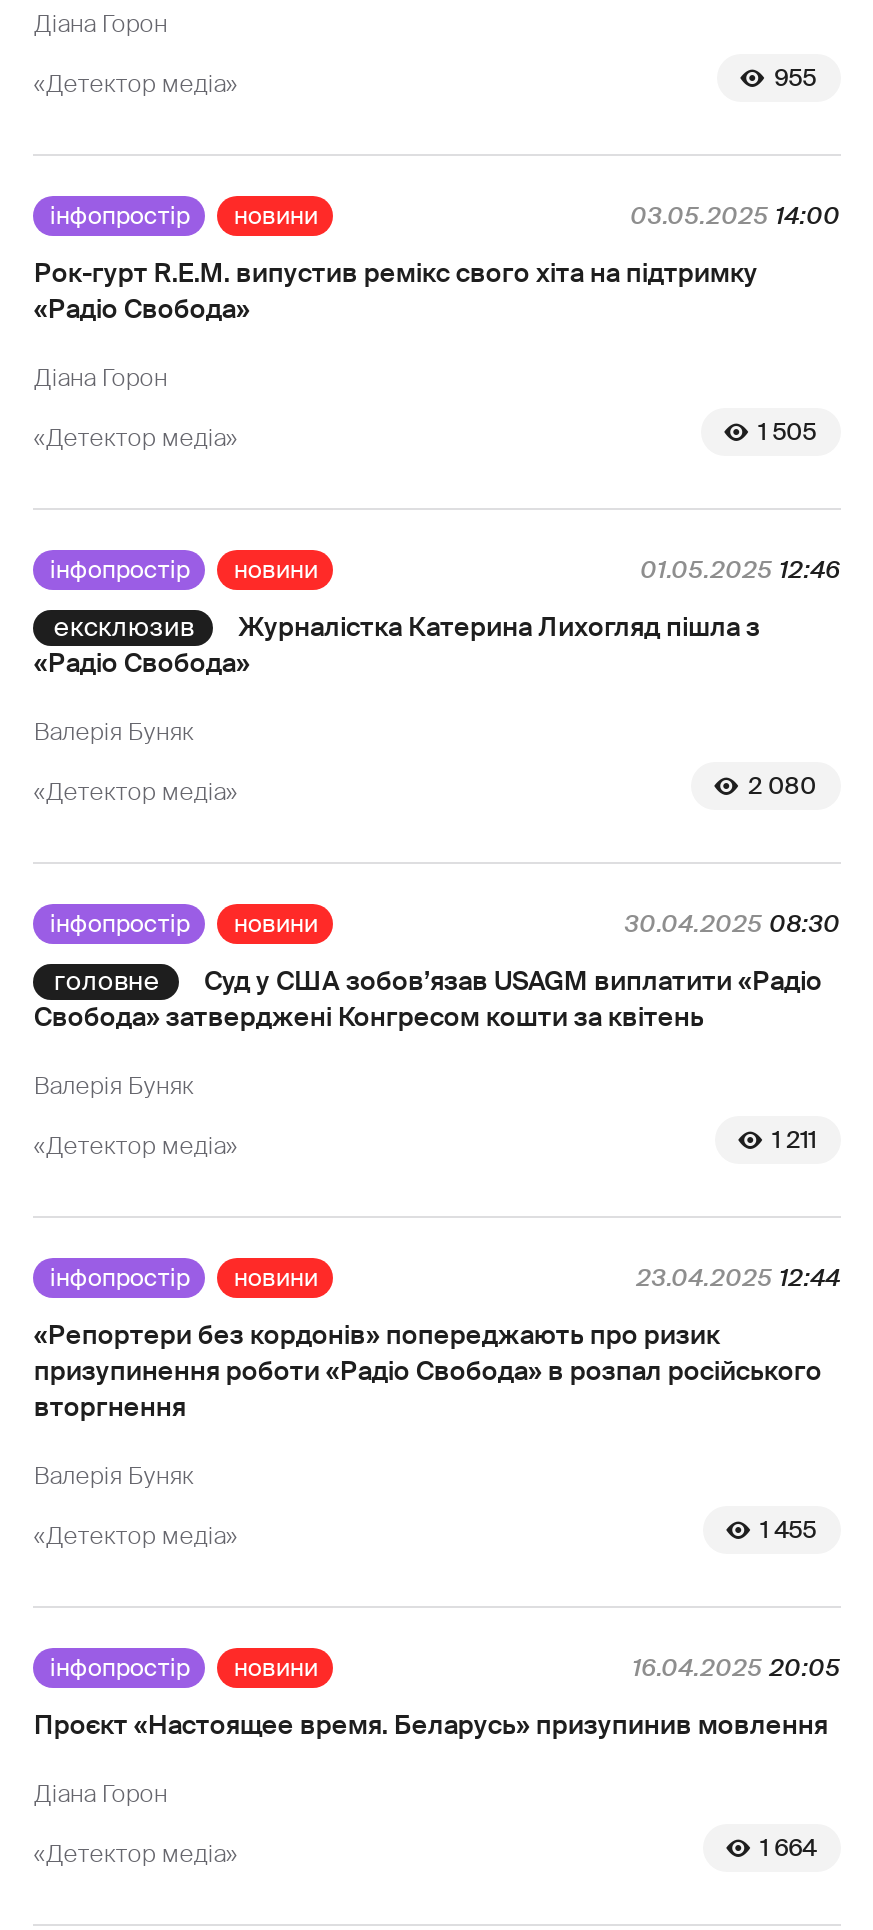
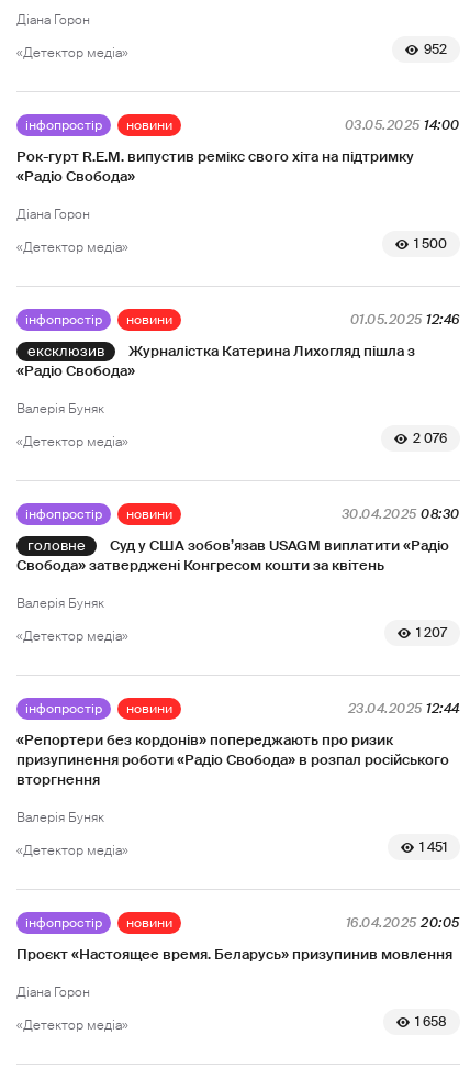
[774,63,816,95] 955 -> [423,41,447,59] 952
[758,417,816,449] 1 505 -> [414,236,447,253] 1 500
[748,771,816,803] 2 080 -> [412,430,447,448] 2 076
[772,1125,816,1157] 1 211 -> [416,625,447,642] 1 207
[760,1515,816,1547] 1 455 -> [419,839,447,856] 1 451
[760,1833,816,1865] 1 664 -> [415,1014,447,1031] 1 658

